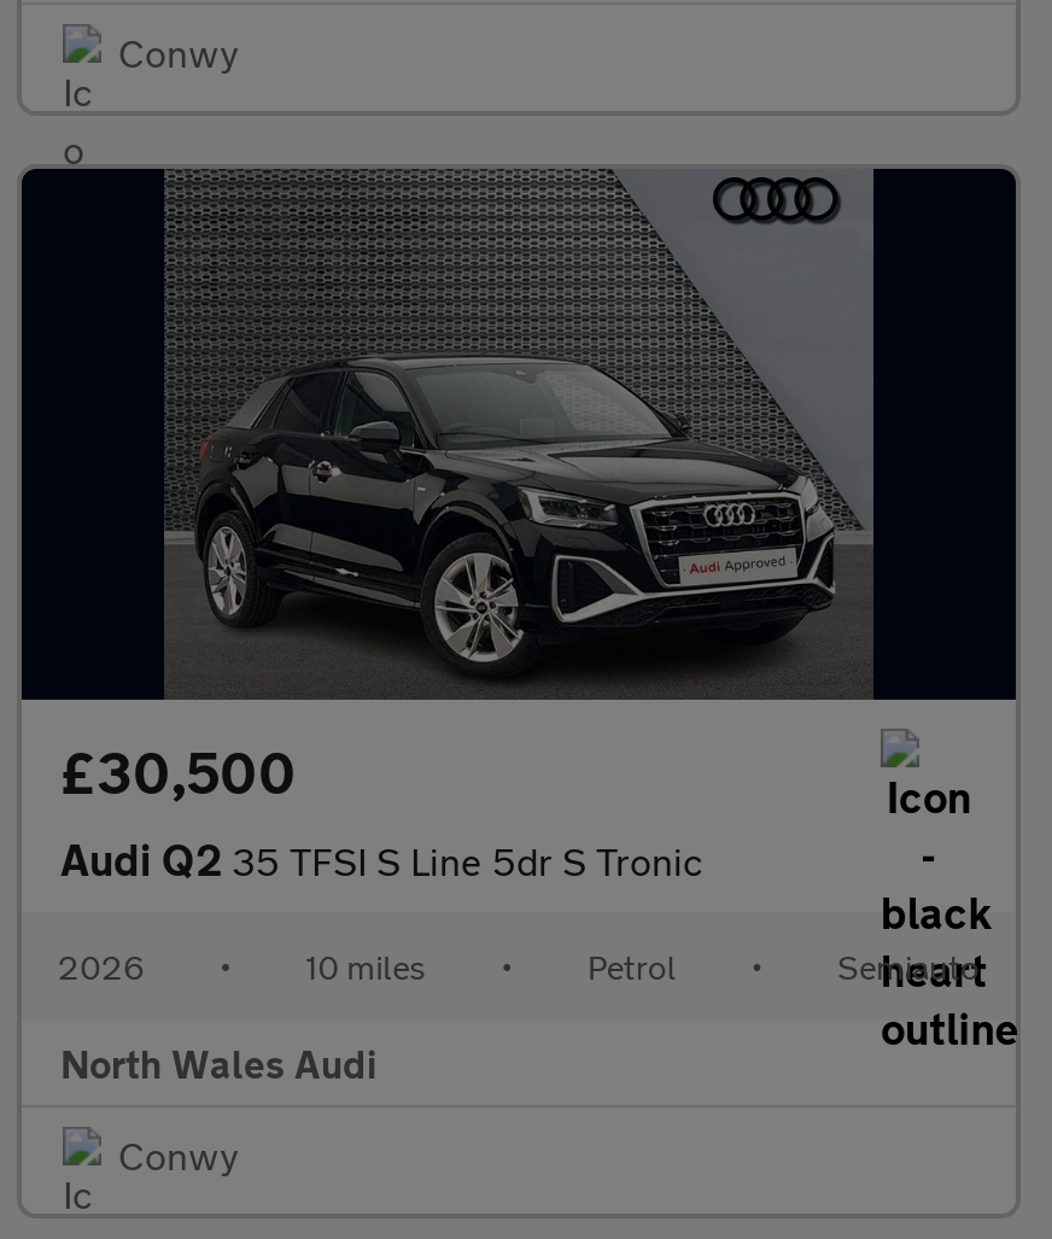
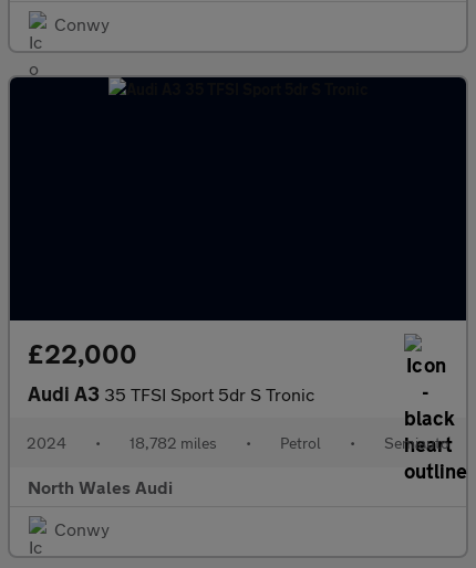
[162,169,876,702] [image] -> none
[60,738,702,886] £30,500 | Audi Q2 35 TFSI S Line 5dr S Tronic -> [28,338,314,406] £22,000 | Audi A3 35 TFSI Sport 5dr S Tronic
[58,946,145,987] 2026 -> [27,433,66,452] 2024
[306,946,426,987] 10 miles -> [130,433,217,452] 18,782 miles

